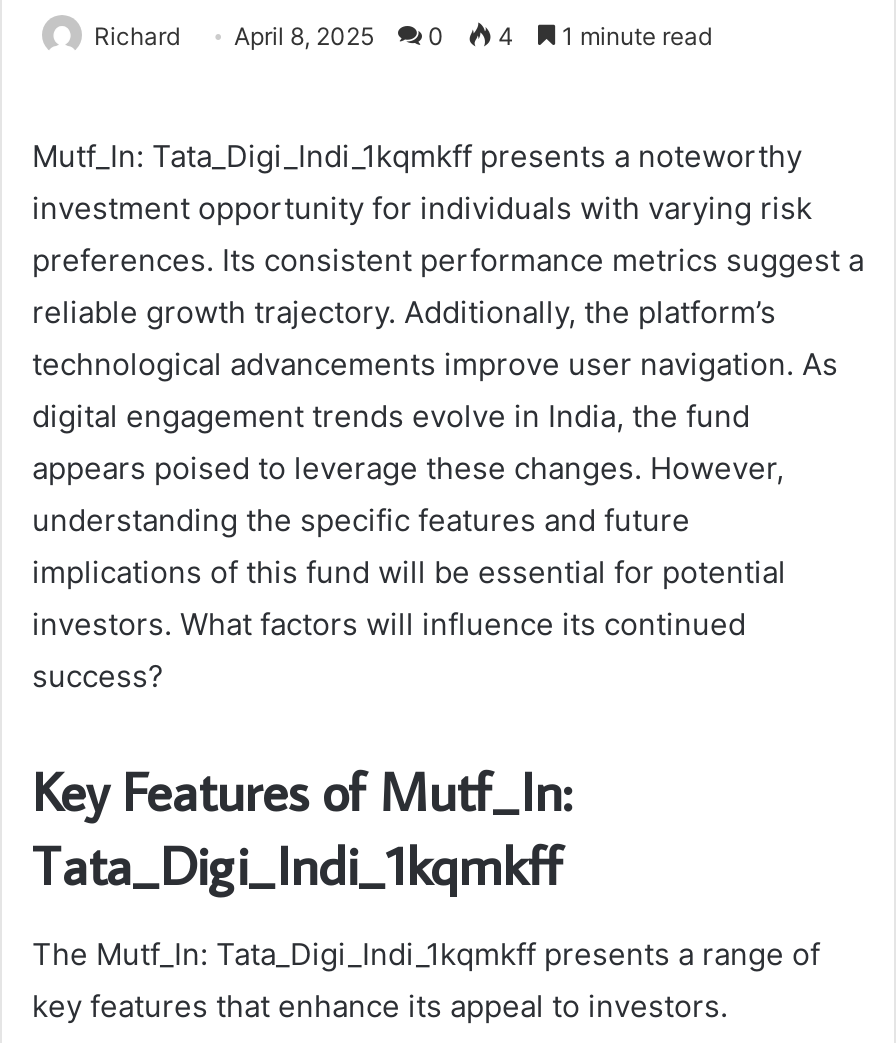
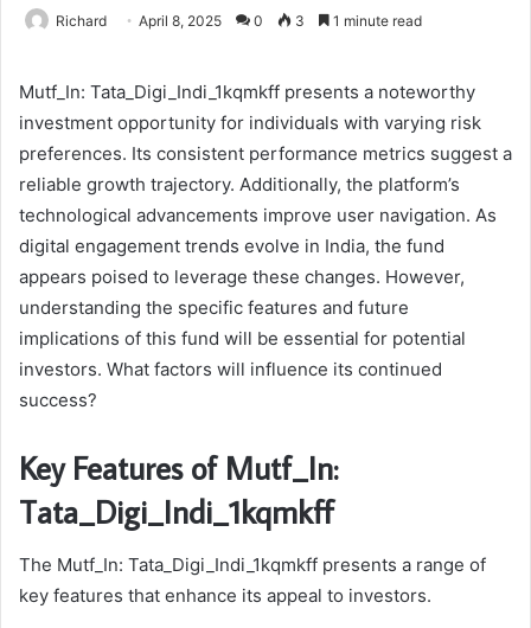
[94,22,712,52] Richard April 8, 2025 0 4 1 minute read -> [56,12,422,30] Richard April 8, 2025 0 3 1 minute read

